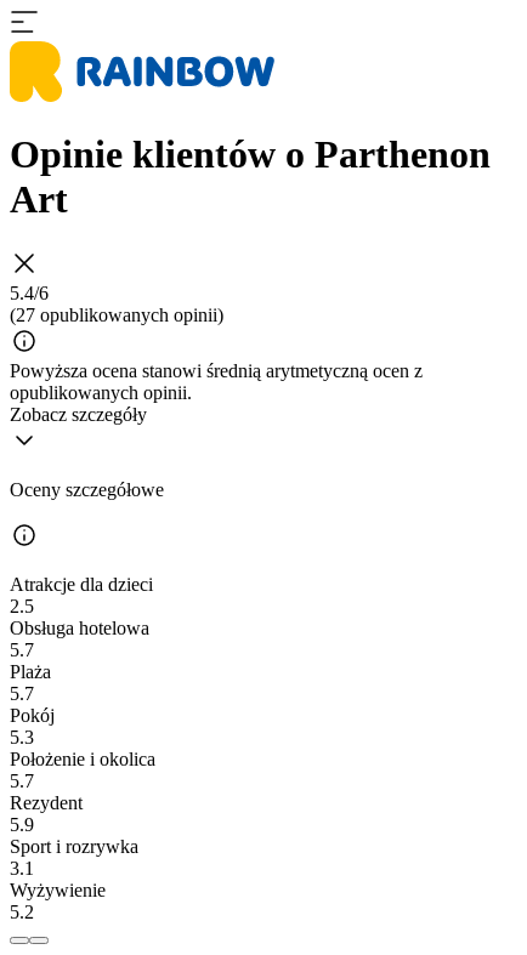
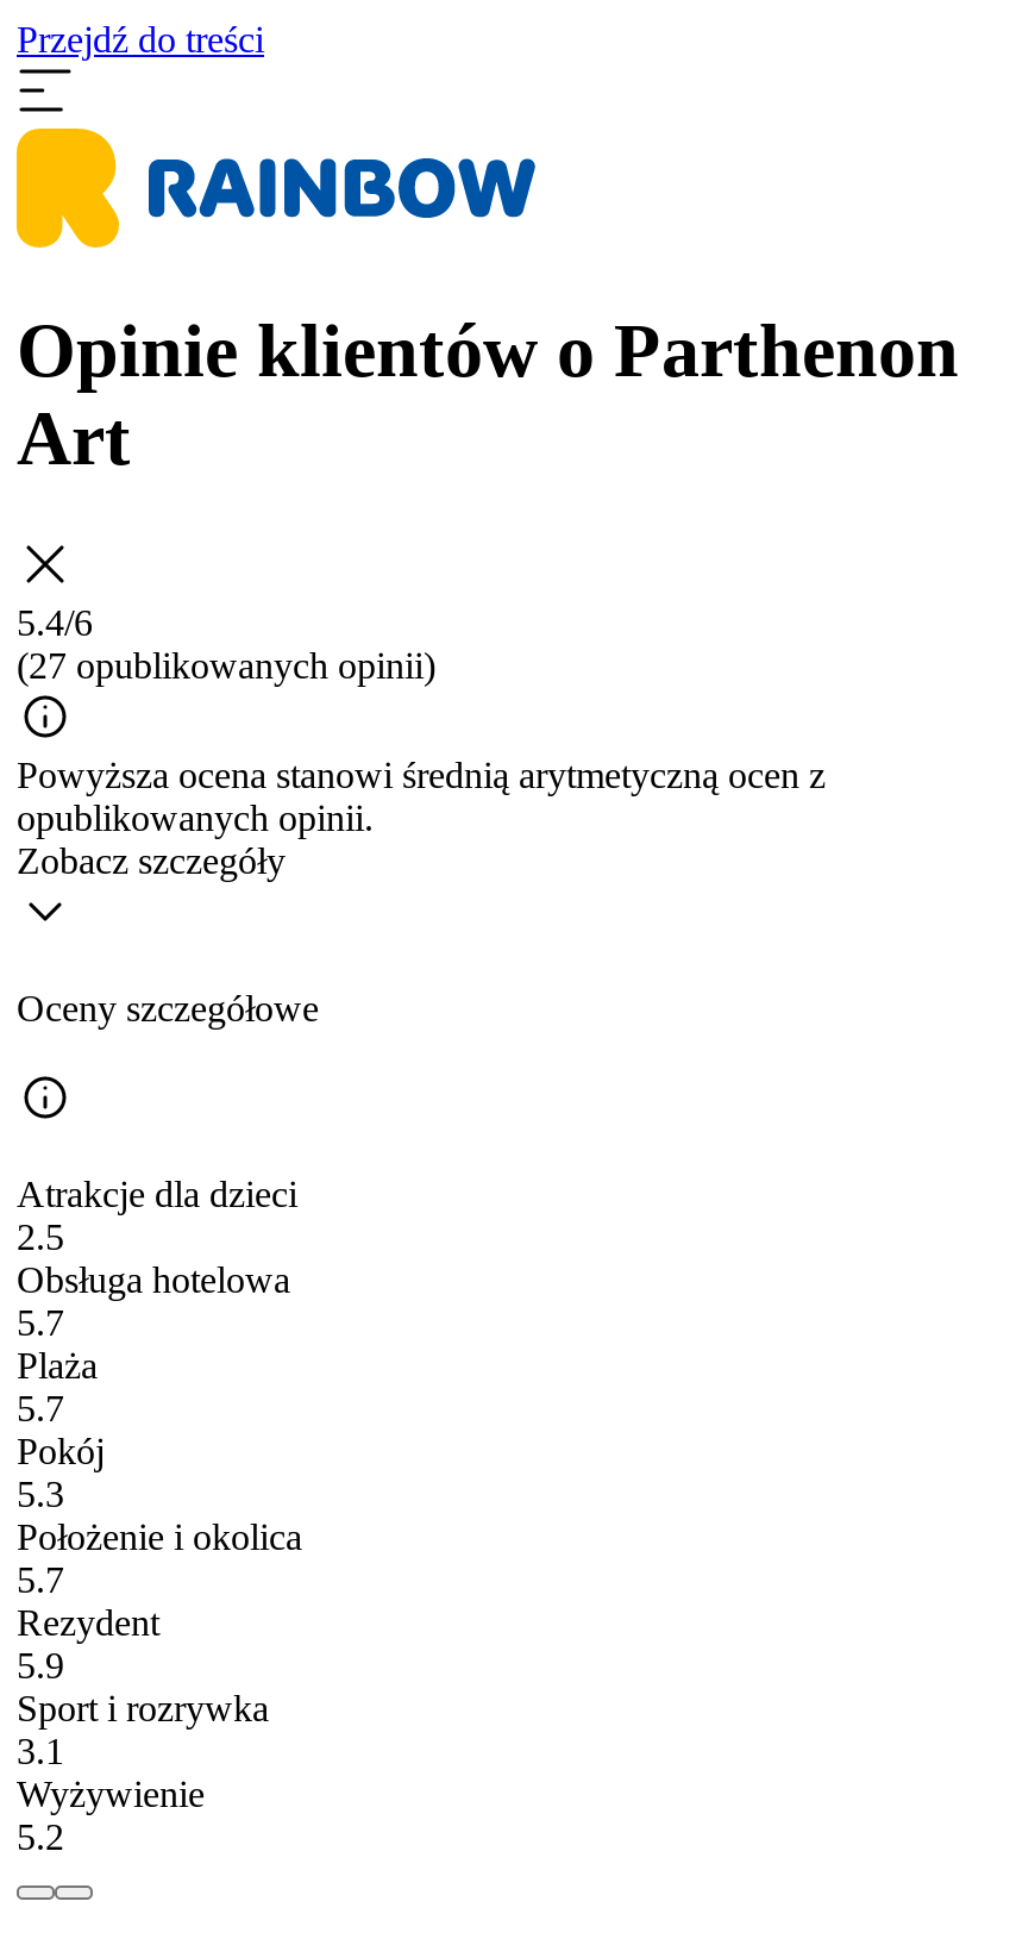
none -> [17,19,264,60] Przejdź do treści

